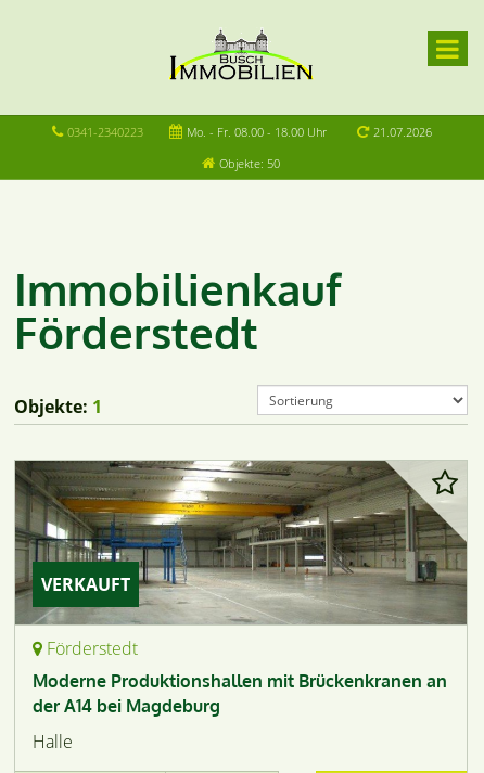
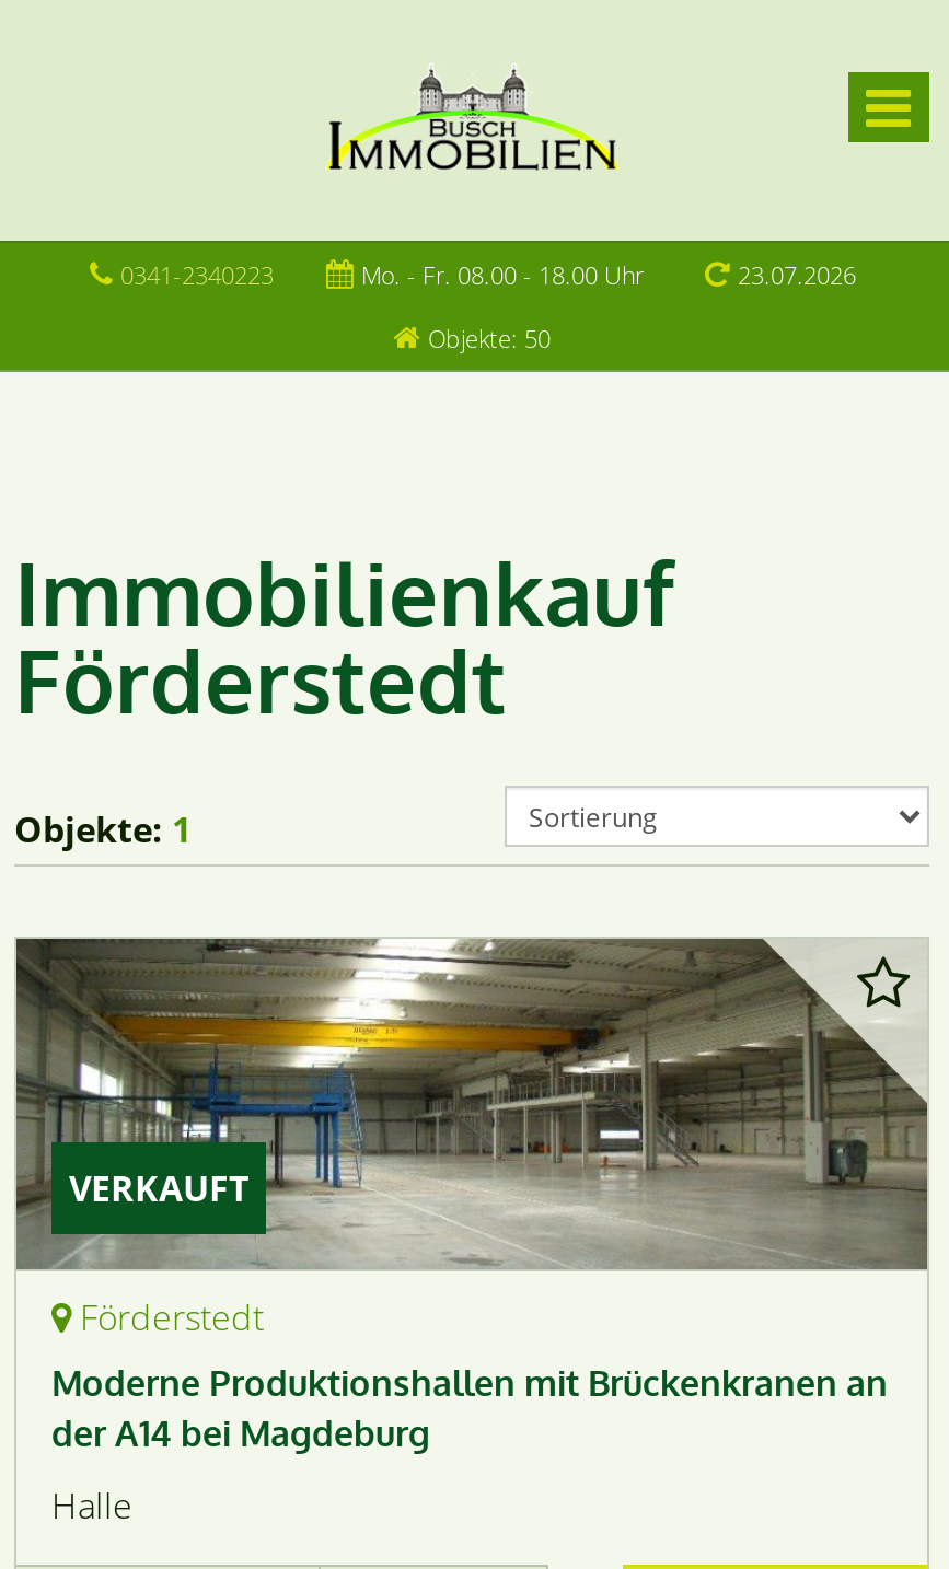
[370,124,431,140] 21.07.2026 -> [731,258,856,291] 23.07.2026

